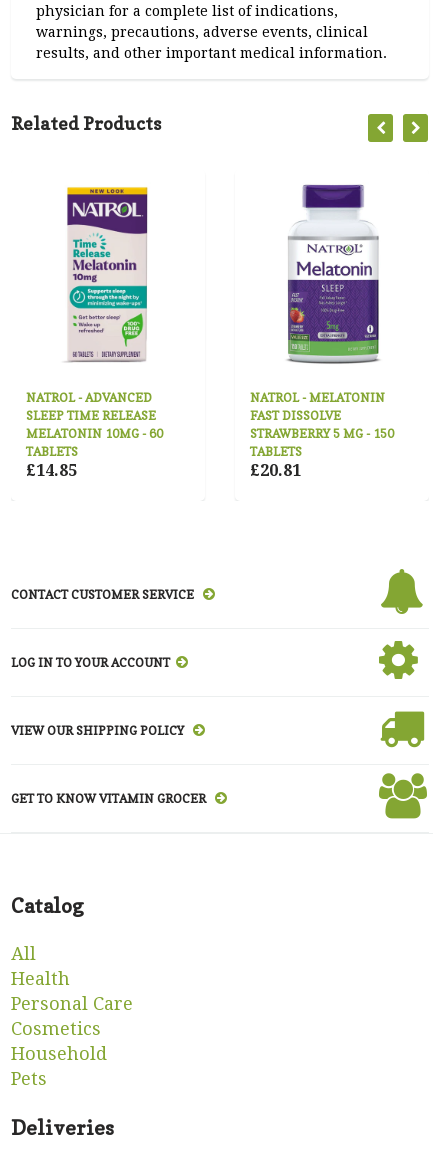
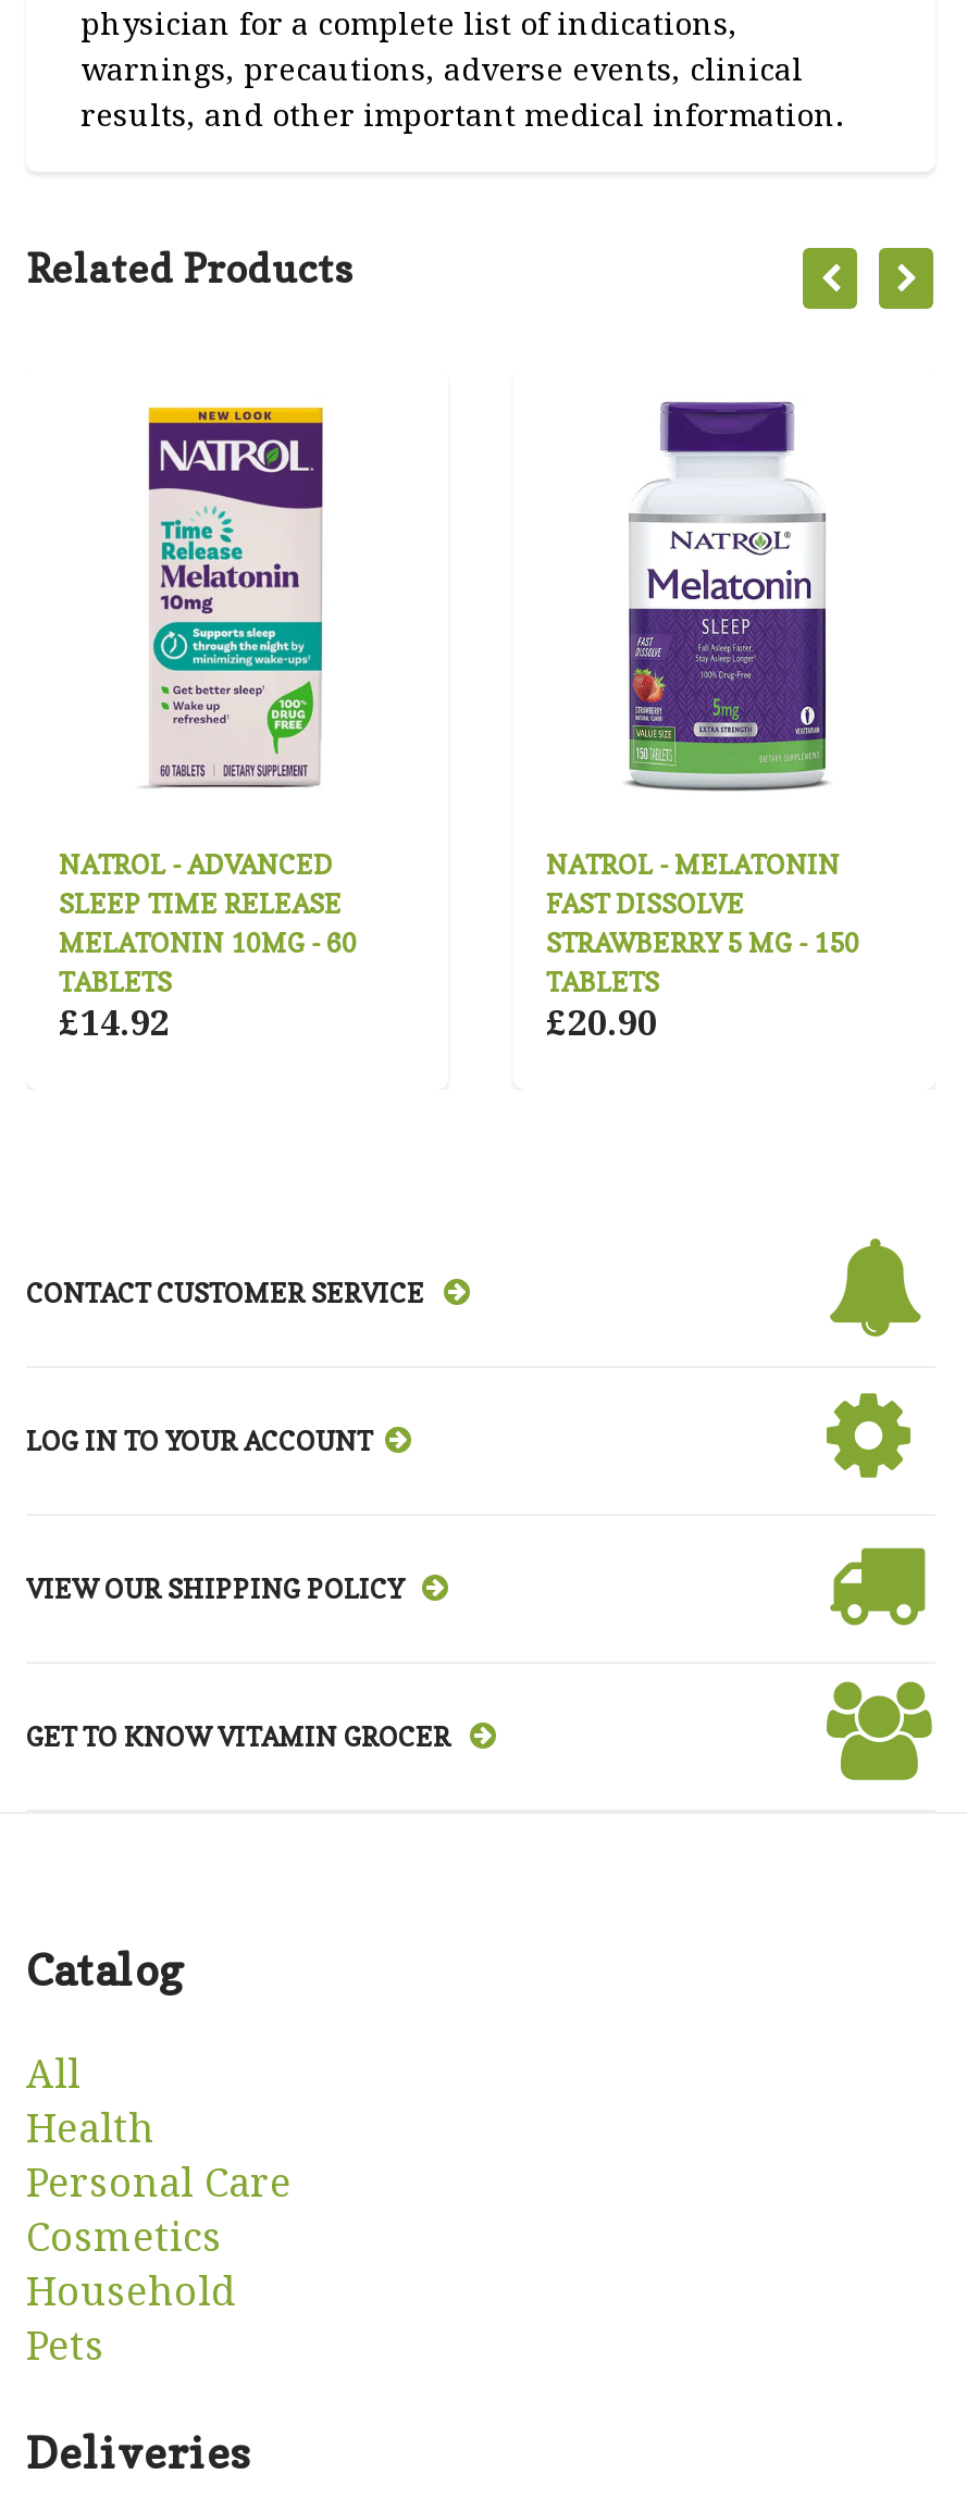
[26,461,77,480] £14.85 -> [59,1003,170,1044] £14.92
[250,461,301,480] £20.81 -> [546,1003,657,1044] £20.90

